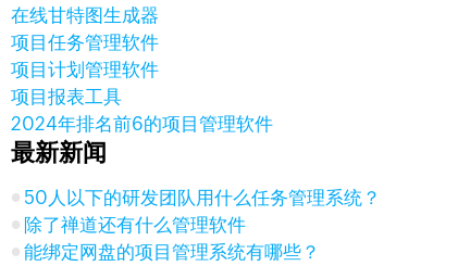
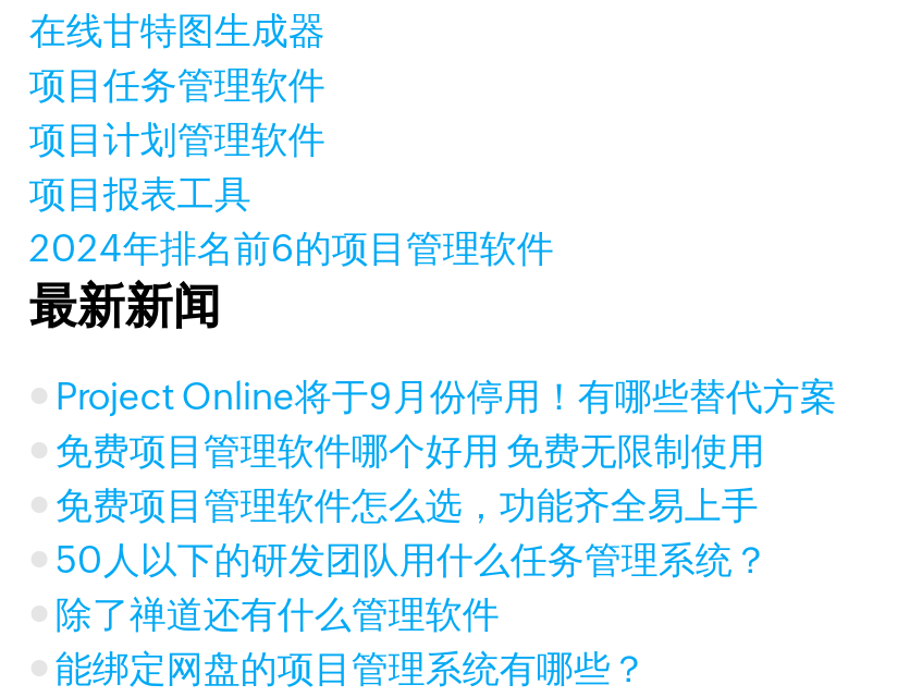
none -> [55,374,837,526] Project Online将于9月份停用！有哪些替代方案 | 免费项目管理软件哪个好用 免费无限制使用 | 免费项目管理软件怎么选，功能齐全易上手

